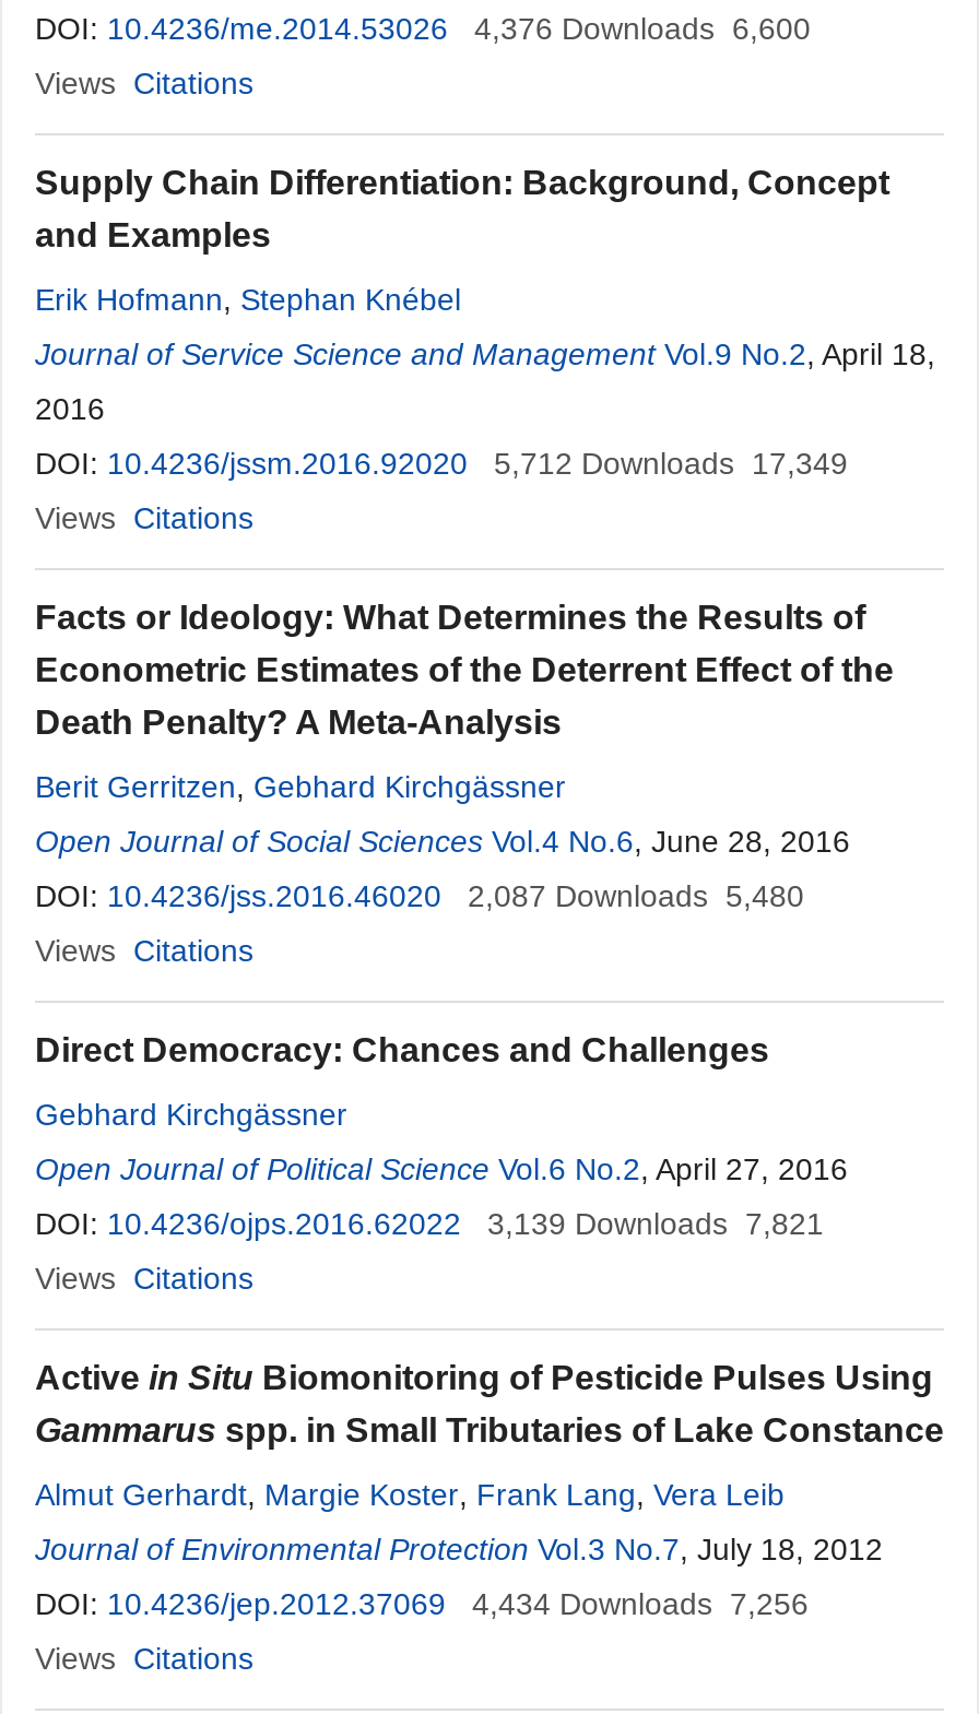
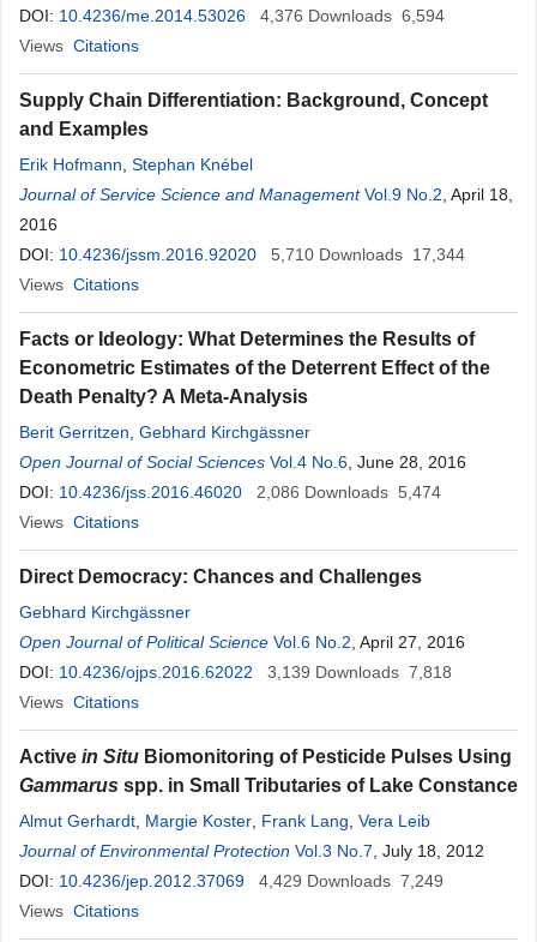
[35,11,811,46] DOI: 10.4236/me.2014.53026 4,376 Downloads 6,600 -> [19,6,445,25] DOI: 10.4236/me.2014.53026 4,376 Downloads 6,594
[35,446,848,481] DOI: 10.4236/jssm.2016.92020 5,712 Downloads 17,349 -> [19,245,465,264] DOI: 10.4236/jssm.2016.92020 5,710 Downloads 17,344
[35,878,804,913] DOI: 10.4236/jss.2016.46020 2,087 Downloads 5,480 -> [19,482,441,502] DOI: 10.4236/jss.2016.46020 2,086 Downloads 5,474
[35,1206,824,1241] DOI: 10.4236/ojps.2016.62022 3,139 Downloads 7,821 -> [19,662,452,682] DOI: 10.4236/ojps.2016.62022 3,139 Downloads 7,818
[35,1586,809,1621] DOI: 10.4236/jep.2012.37069 4,434 Downloads 7,256 -> [19,871,444,890] DOI: 10.4236/jep.2012.37069 4,429 Downloads 7,249

